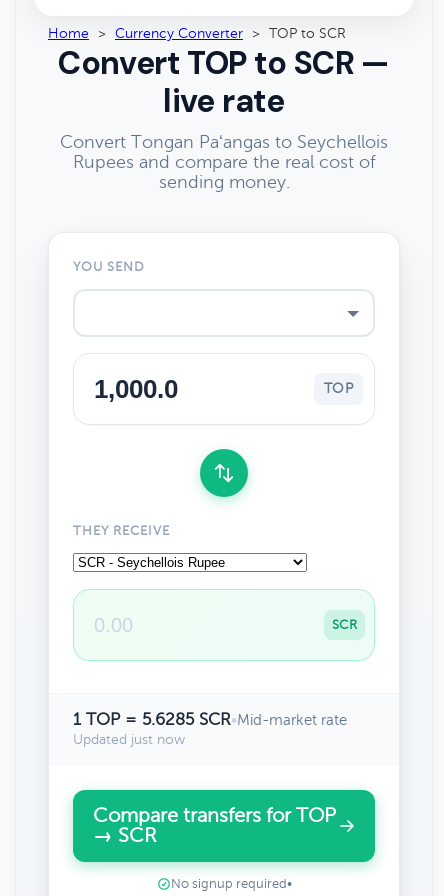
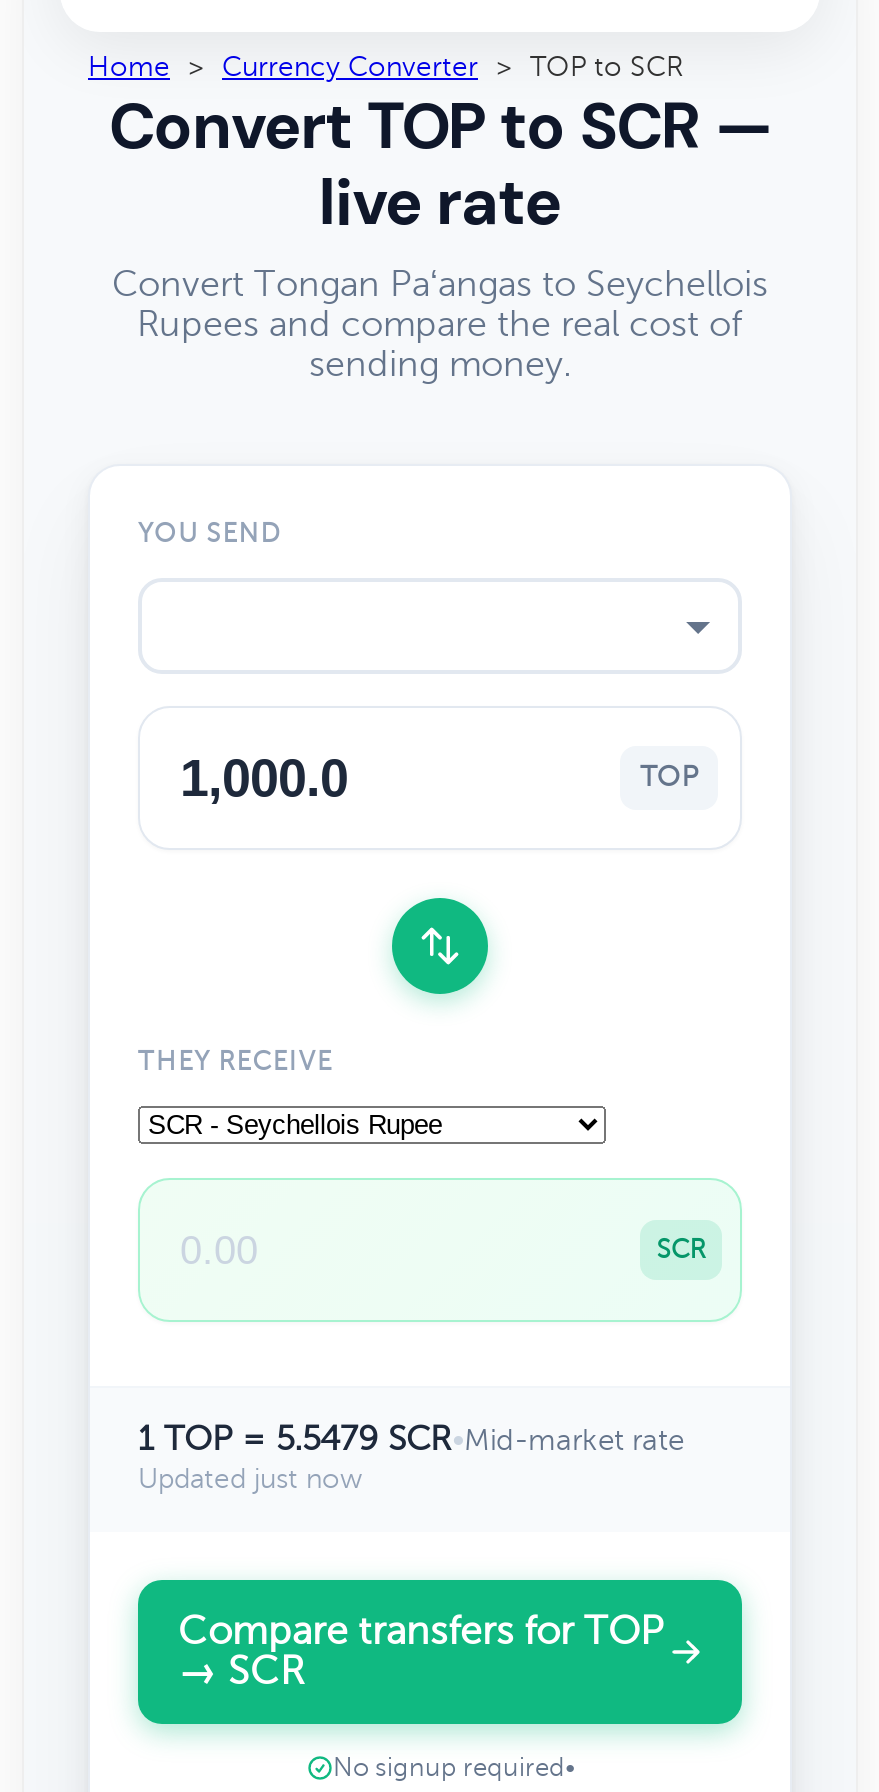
[73,710,347,729] 1 TOP = 5.6285 SCR • Mid-market rate -> [138,1420,684,1458] 1 TOP = 5.5479 SCR • Mid-market rate

